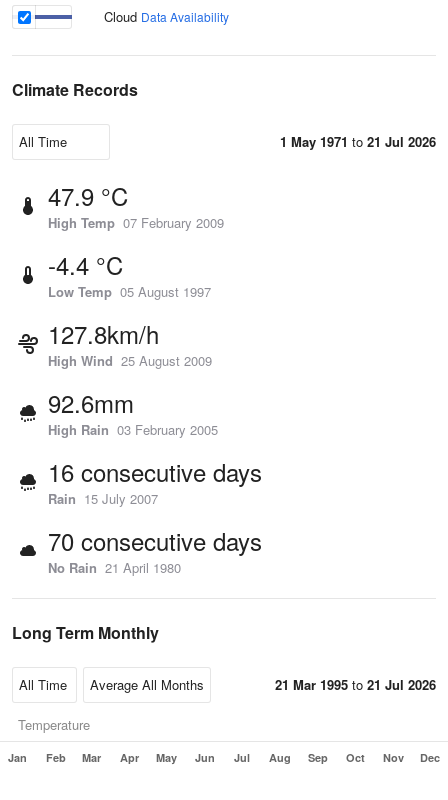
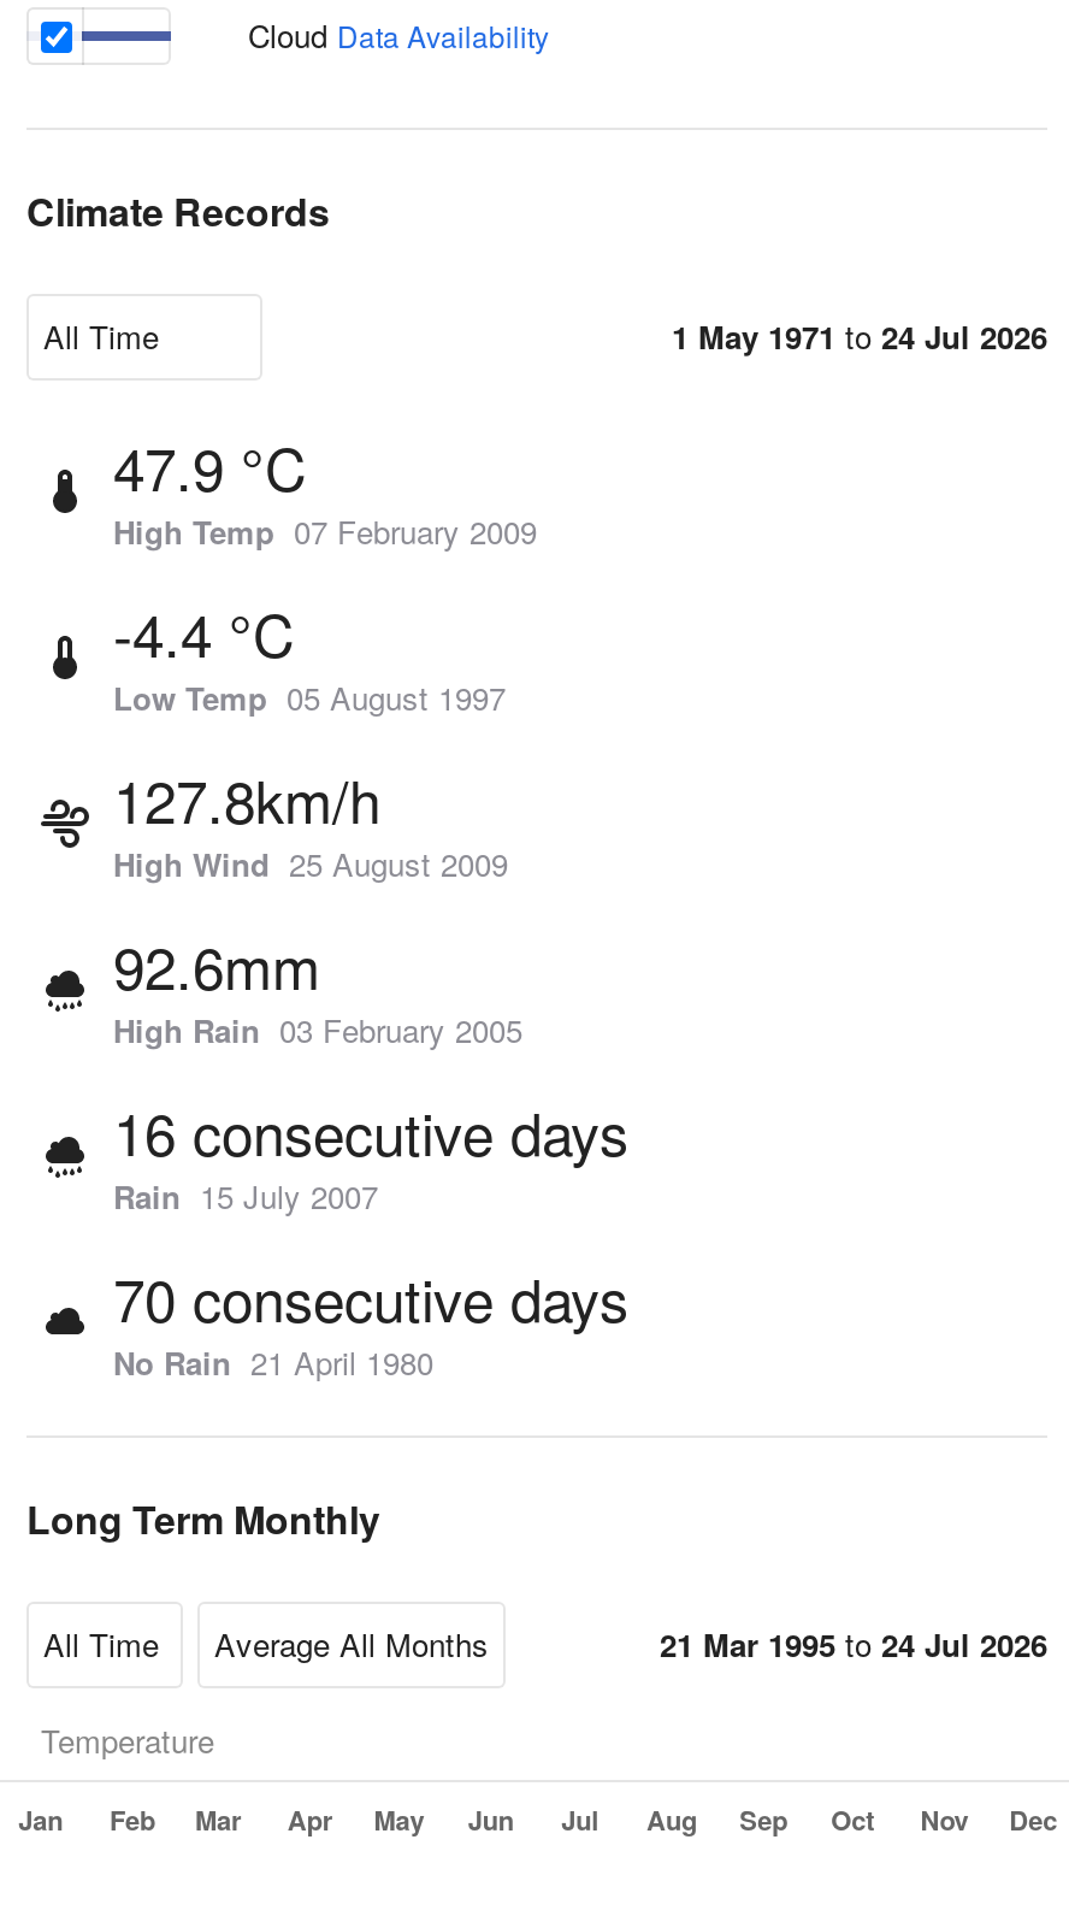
[280,132,436,151] 1 May 1971 to 21 Jul 2026 -> [672,313,1047,359] 1 May 1971 to 24 Jul 2026
[275,675,436,694] 21 Mar 1995 to 21 Jul 2026 -> [660,1621,1047,1667] 21 Mar 1995 to 24 Jul 2026

